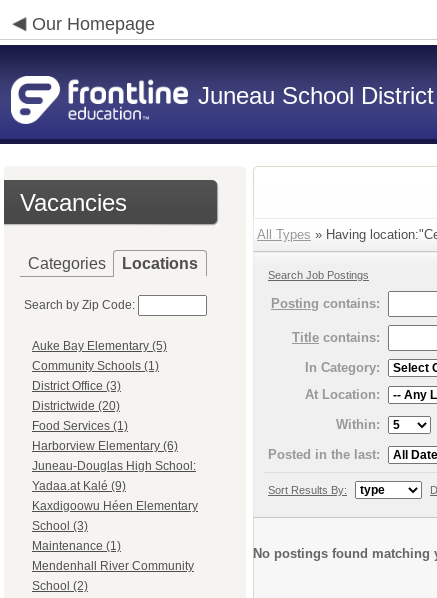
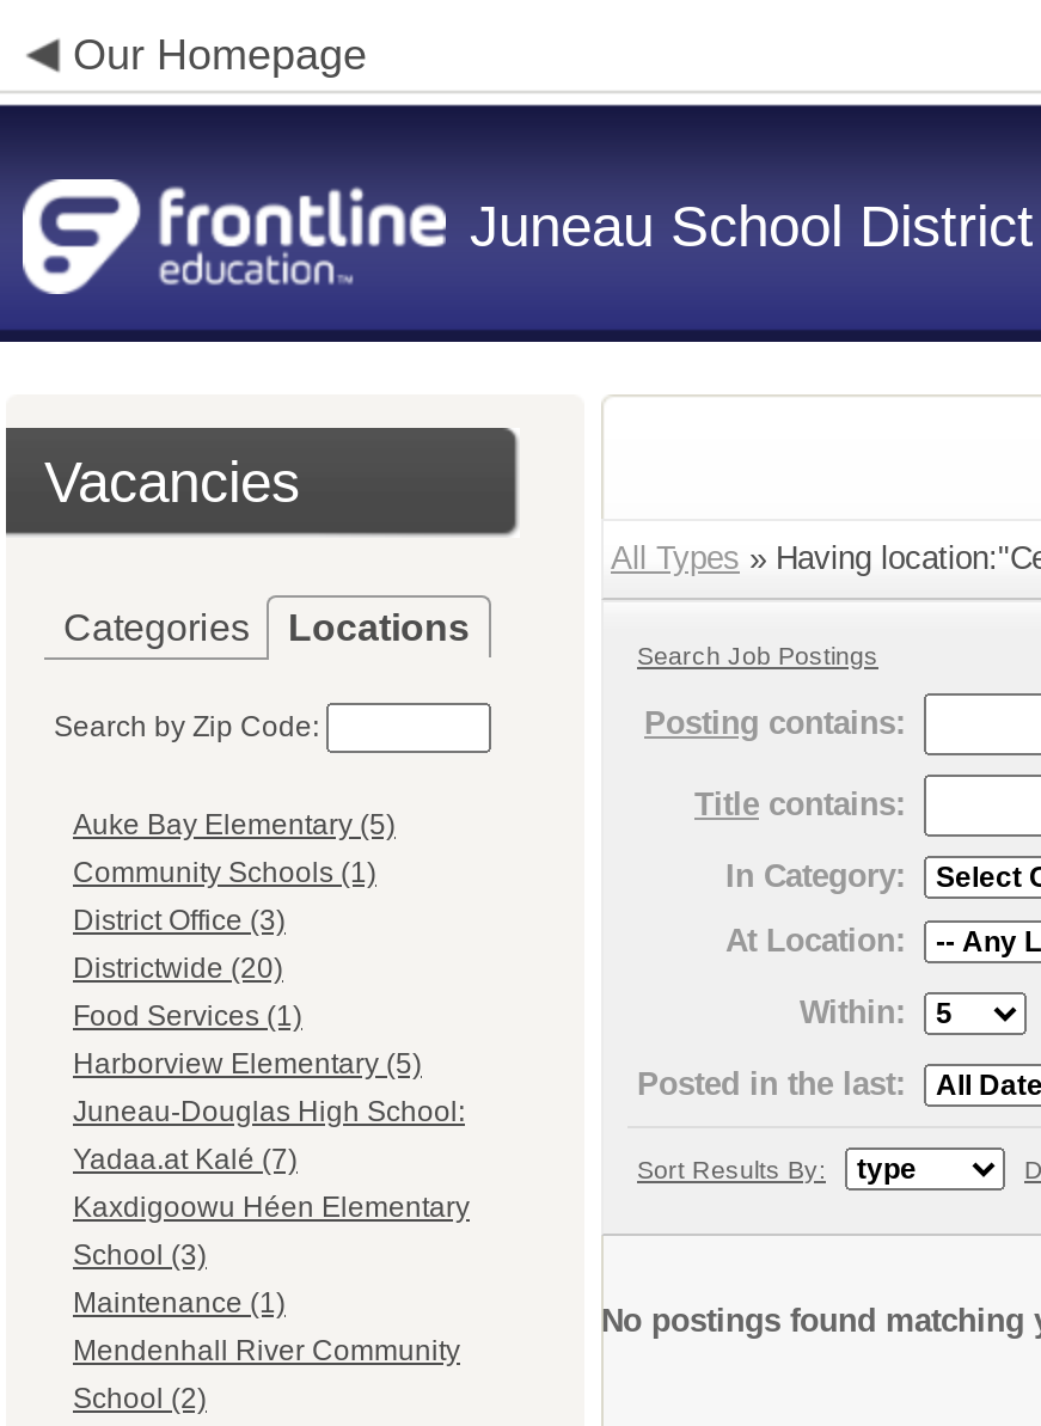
[32,439,178,453] Harborview Elementary (6) -> [73,1048,422,1081] Harborview Elementary (5)
[32,479,126,493] Yadaa.at Kalé (9) -> [73,1143,298,1177] Yadaa.at Kalé (7)

